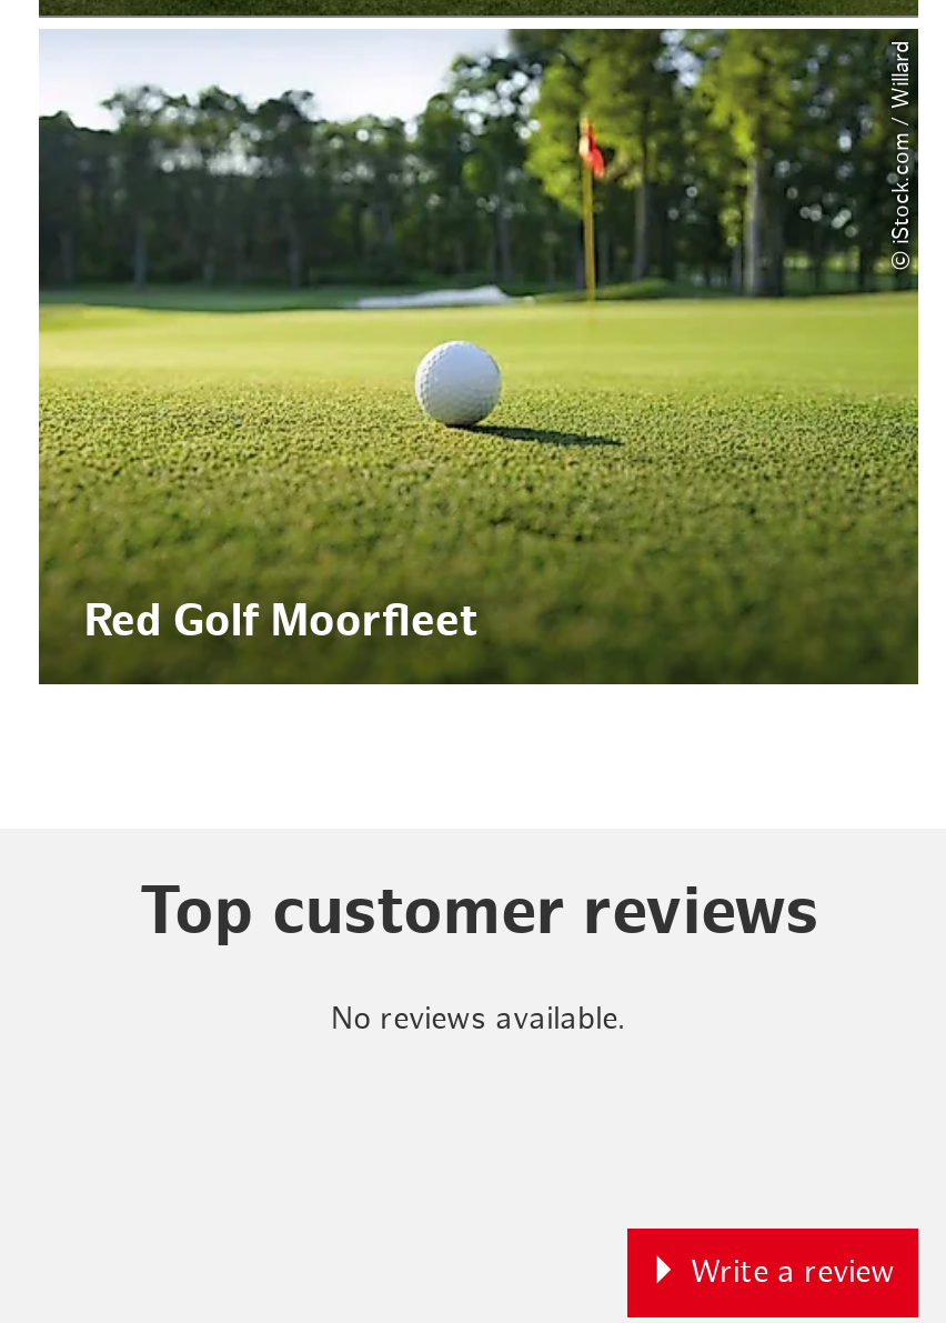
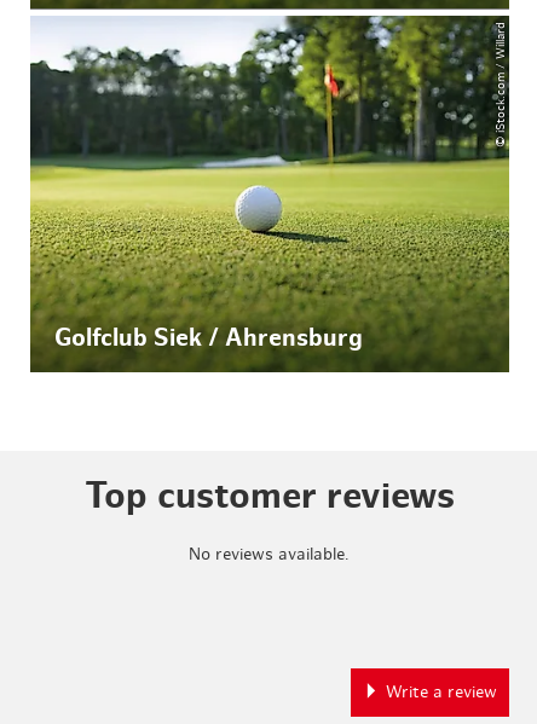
[84,600,477,645] Red Golf Moorfleet -> [55,326,363,351] Golfclub Siek / Ahrensburg

